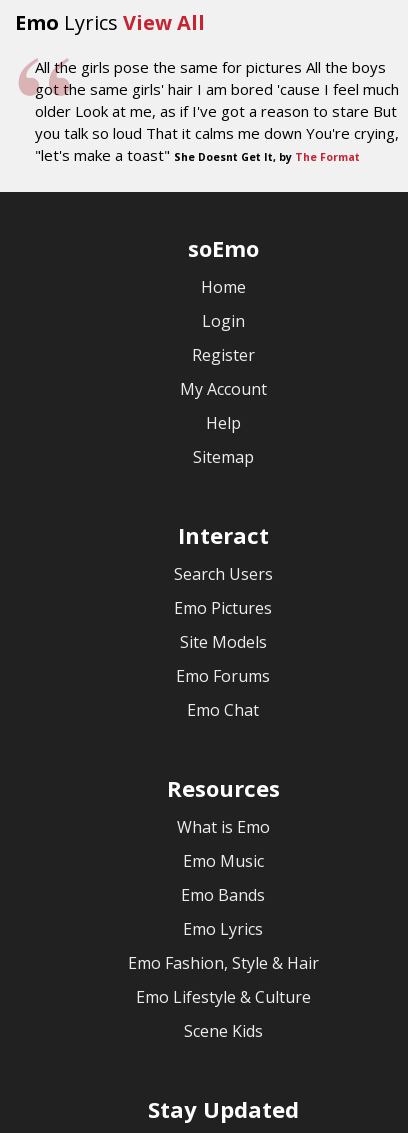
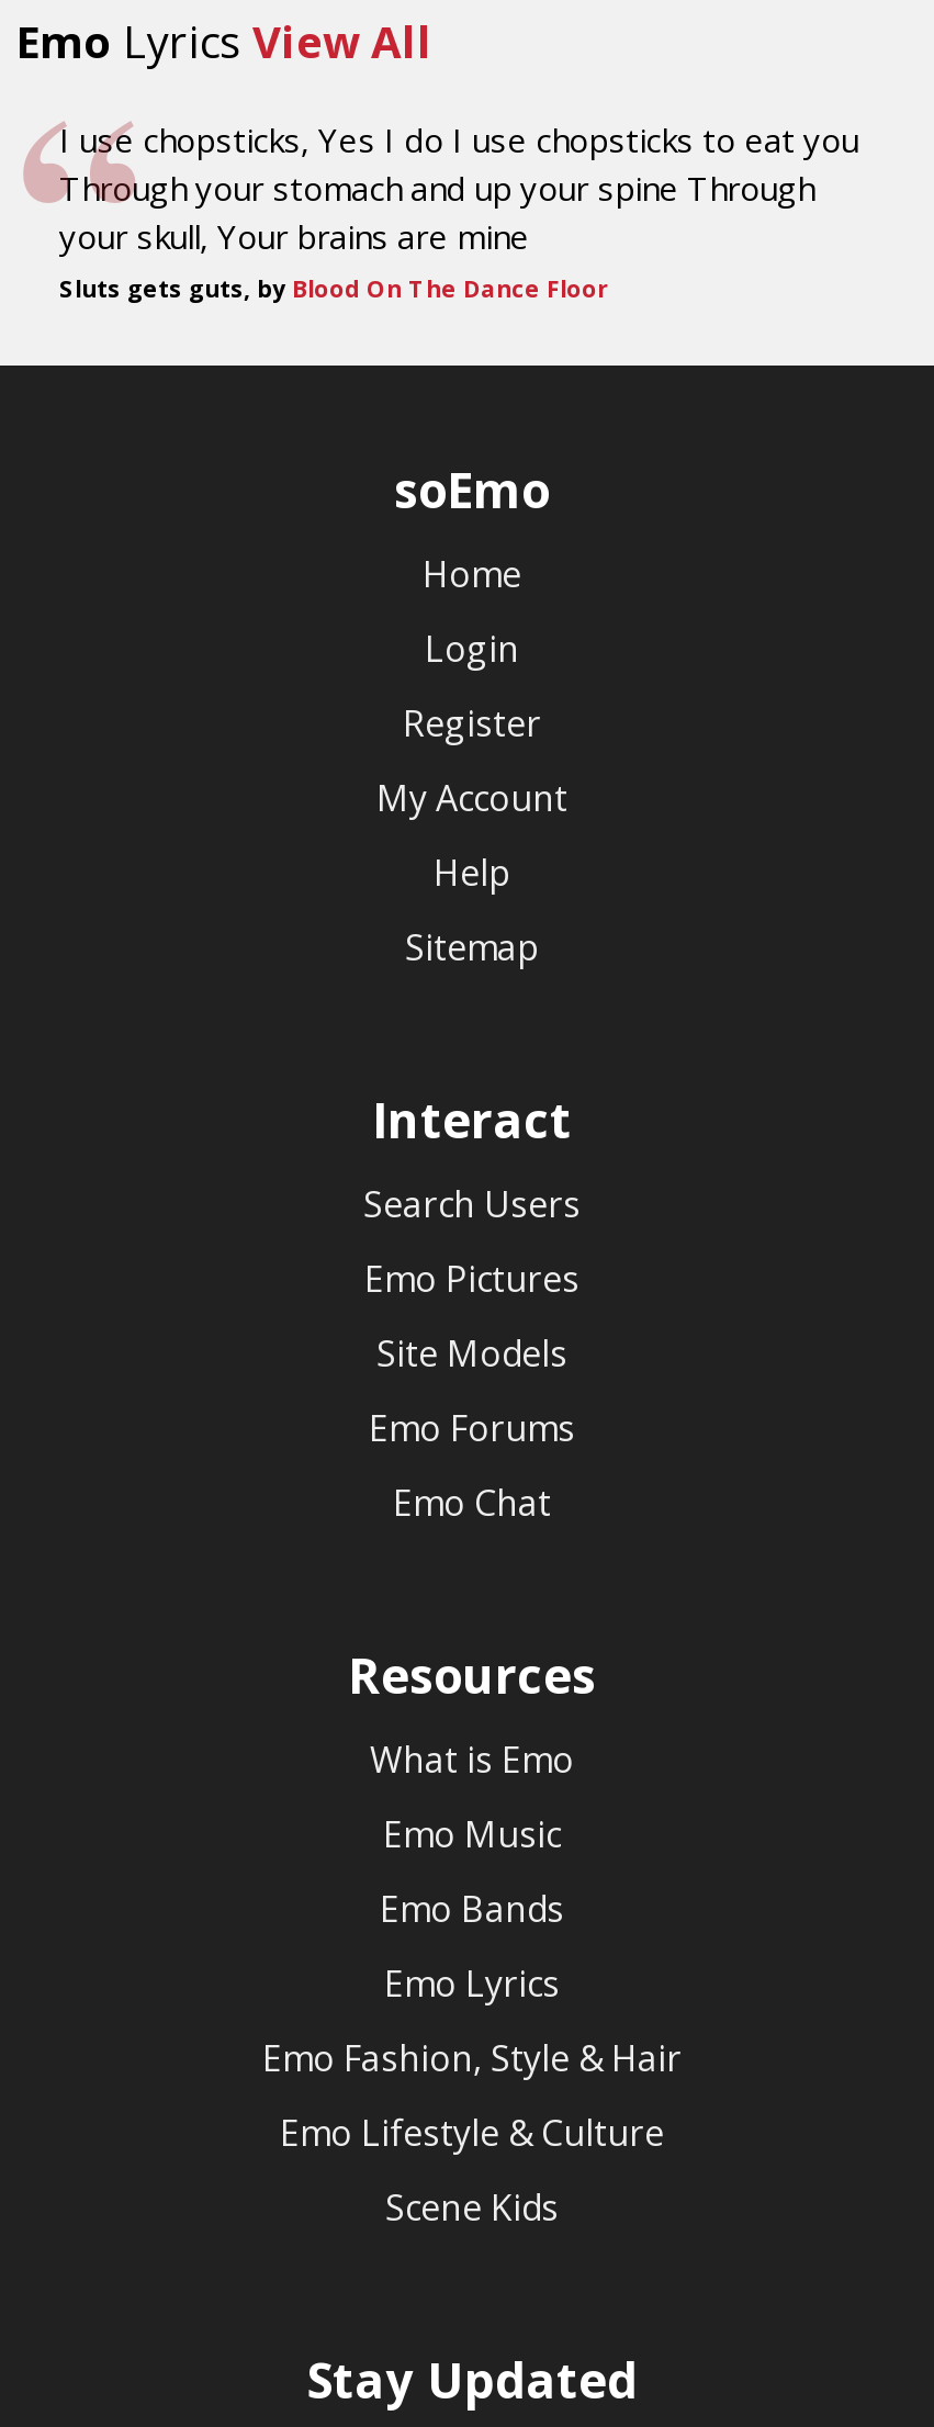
[35,57,399,165] All the girls pose the same for pictures All the boys | got the same girls' hair I am bored 'cause I feel much | older Look at me, as if I've got a reason to stare But | you talk so loud That it calms me down You're crying, | "let's make a toast" She Doesnt Get It, by The Format -> [59,117,858,304] I use chopsticks, Yes I do I use chopsticks to eat you | Through your stomach and up your spine Through | your skull, Your brains are mine | Sluts gets guts, by Blood On The Dance Floor

